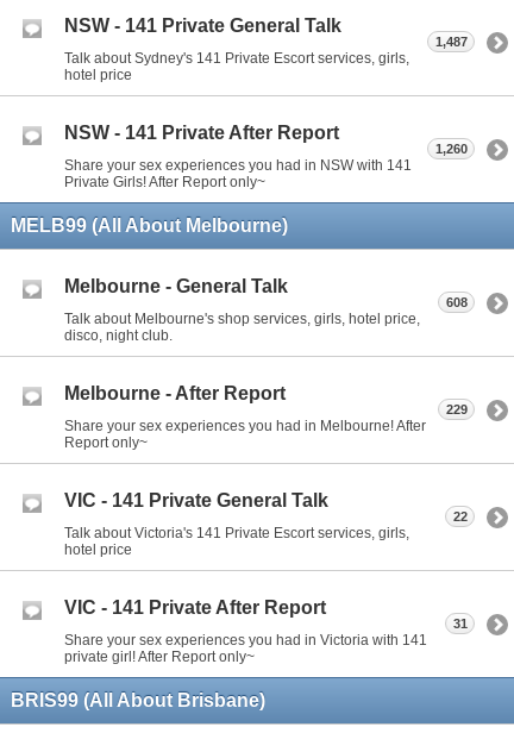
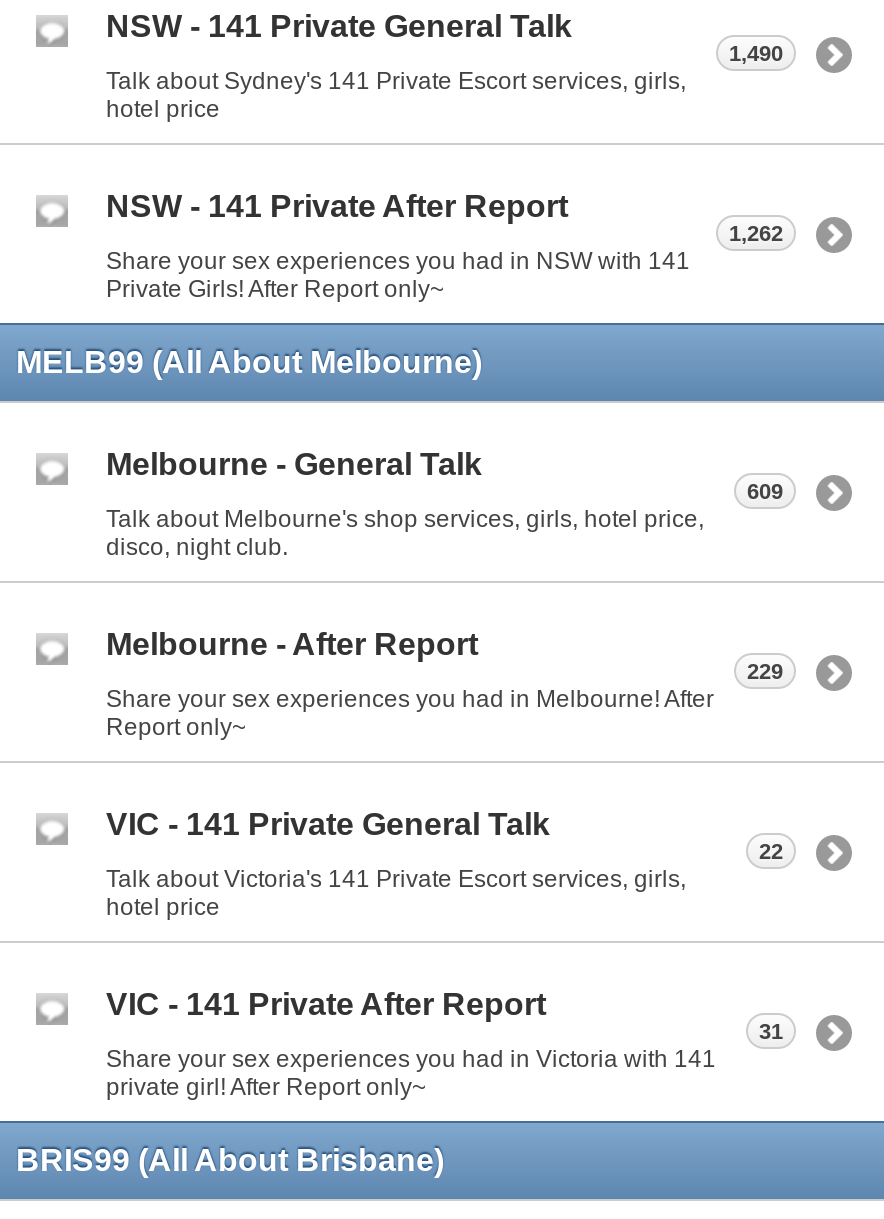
[435,35,467,49] 1,487 -> [729,41,783,65] 1,490
[435,142,467,156] 1,260 -> [729,221,783,245] 1,262
[446,295,467,310] 608 -> [747,479,783,503] 609

